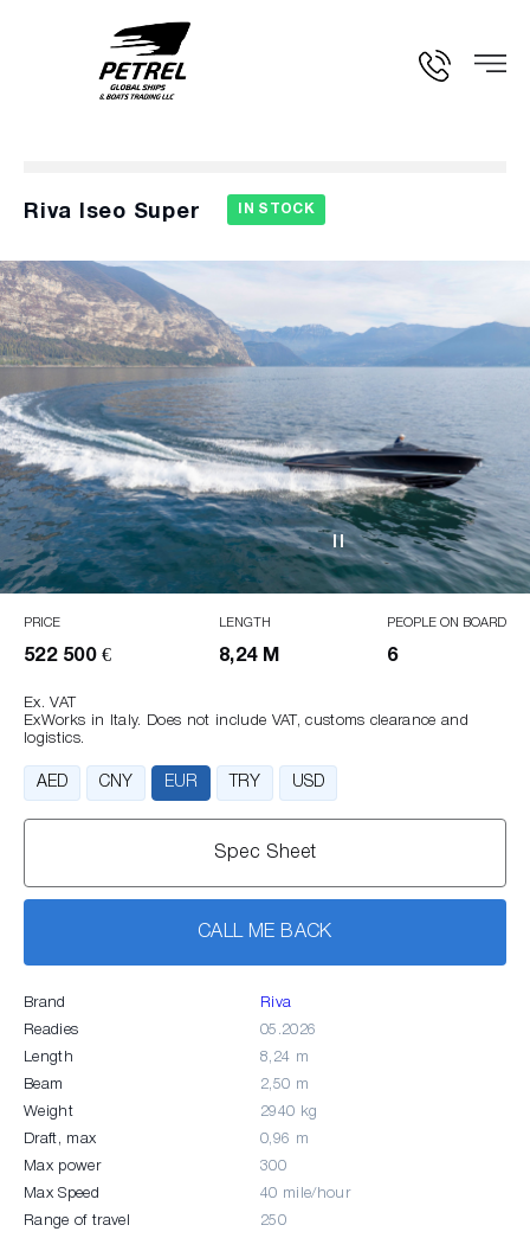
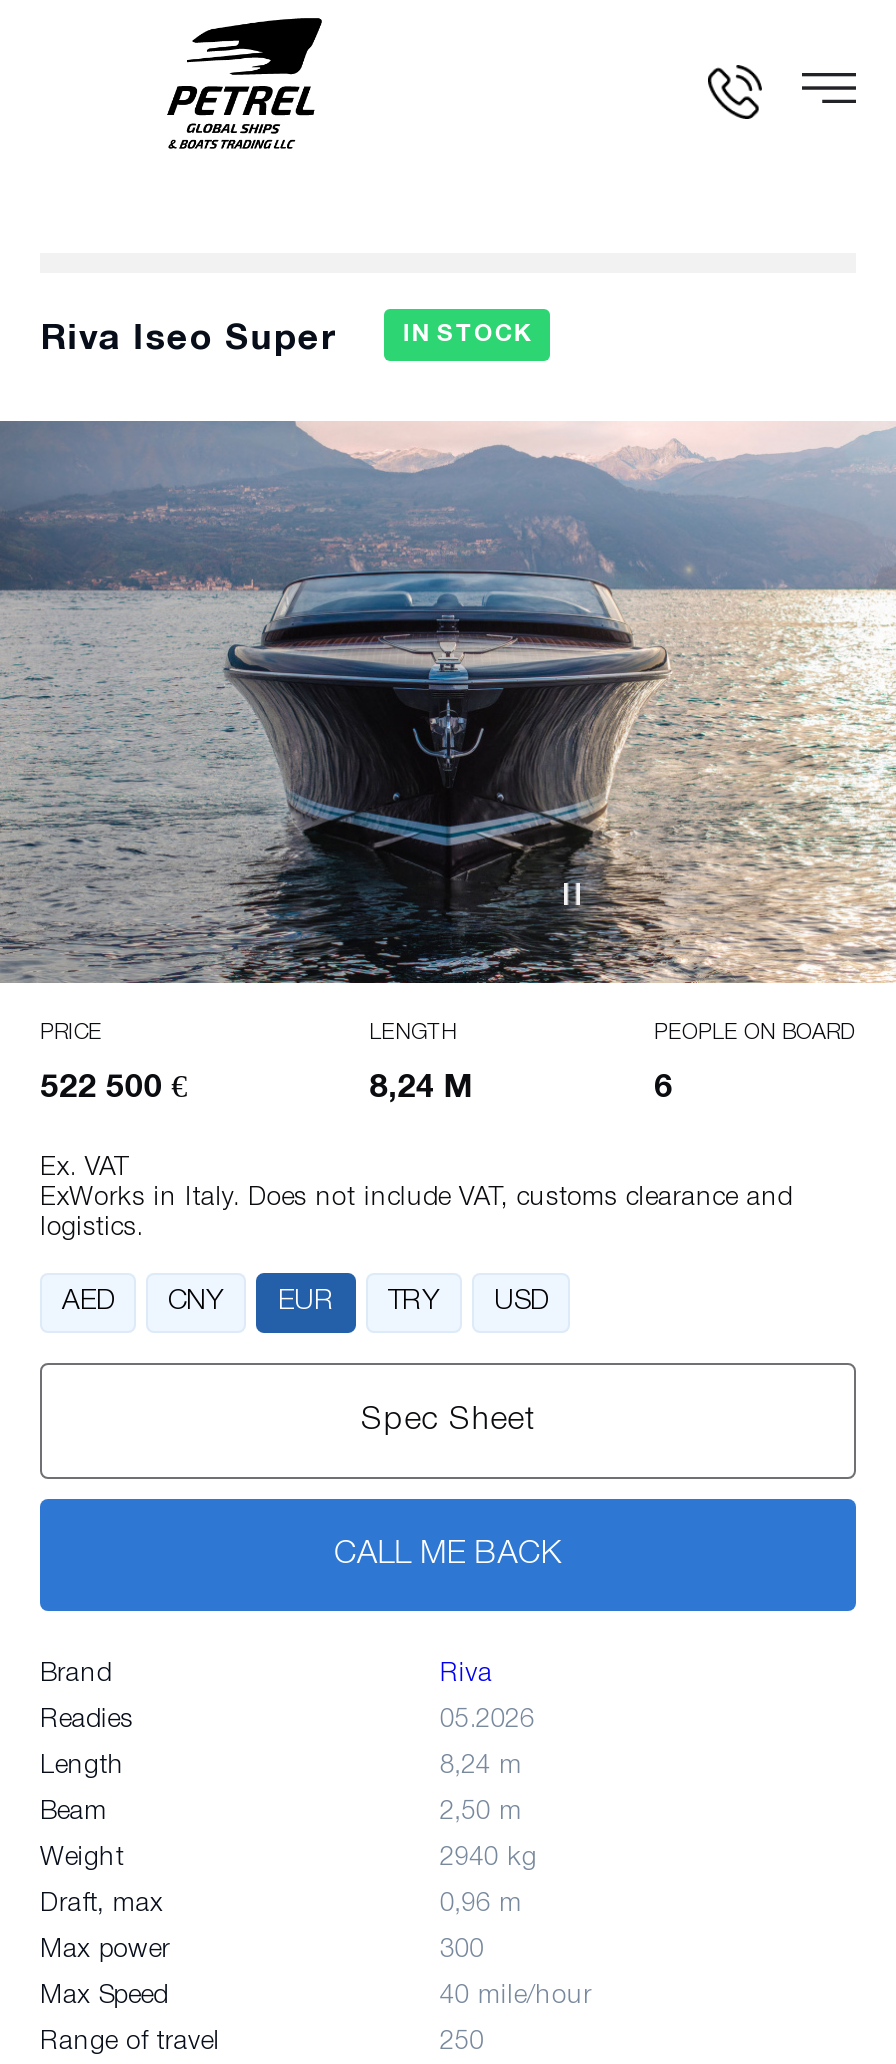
[4,261,526,595] [image] -> [6,421,890,985] [image]

